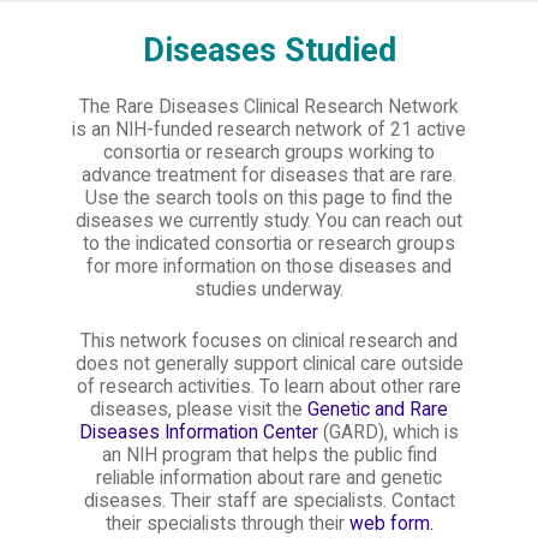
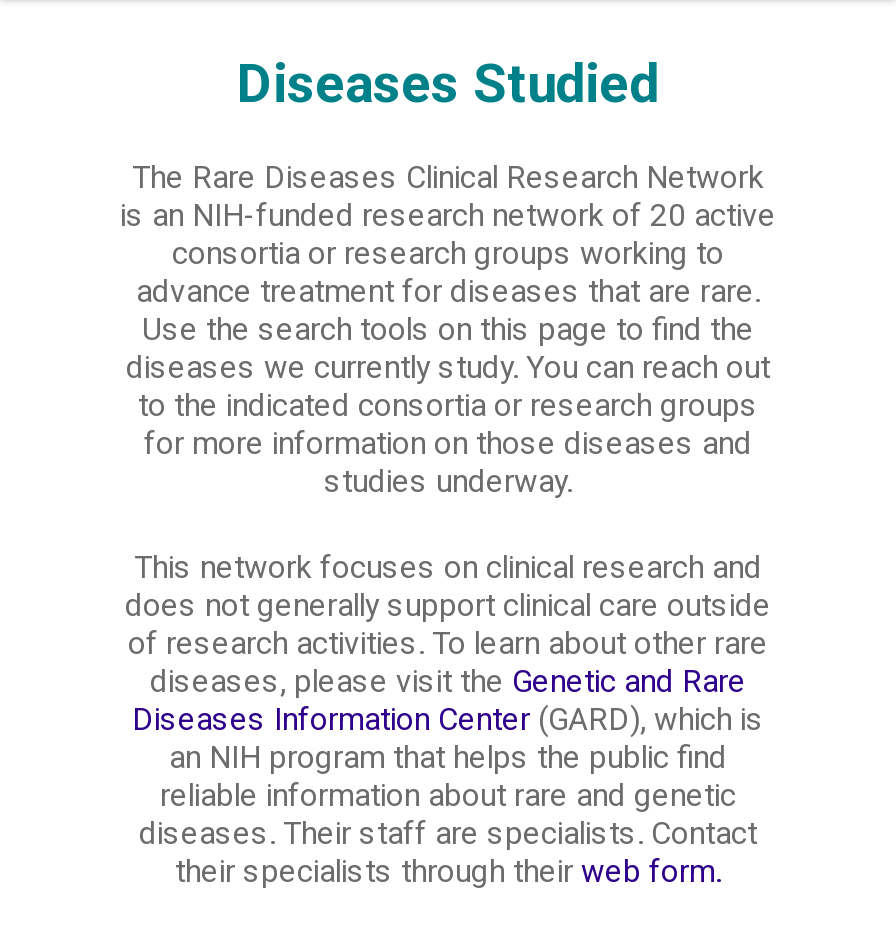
[72,119,466,141] is an NIH-funded research network of 21 active -> [120,198,776,234] is an NIH-funded research network of 20 active

